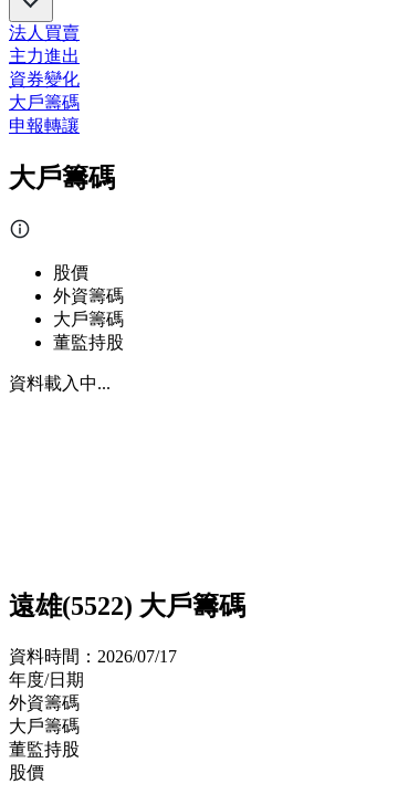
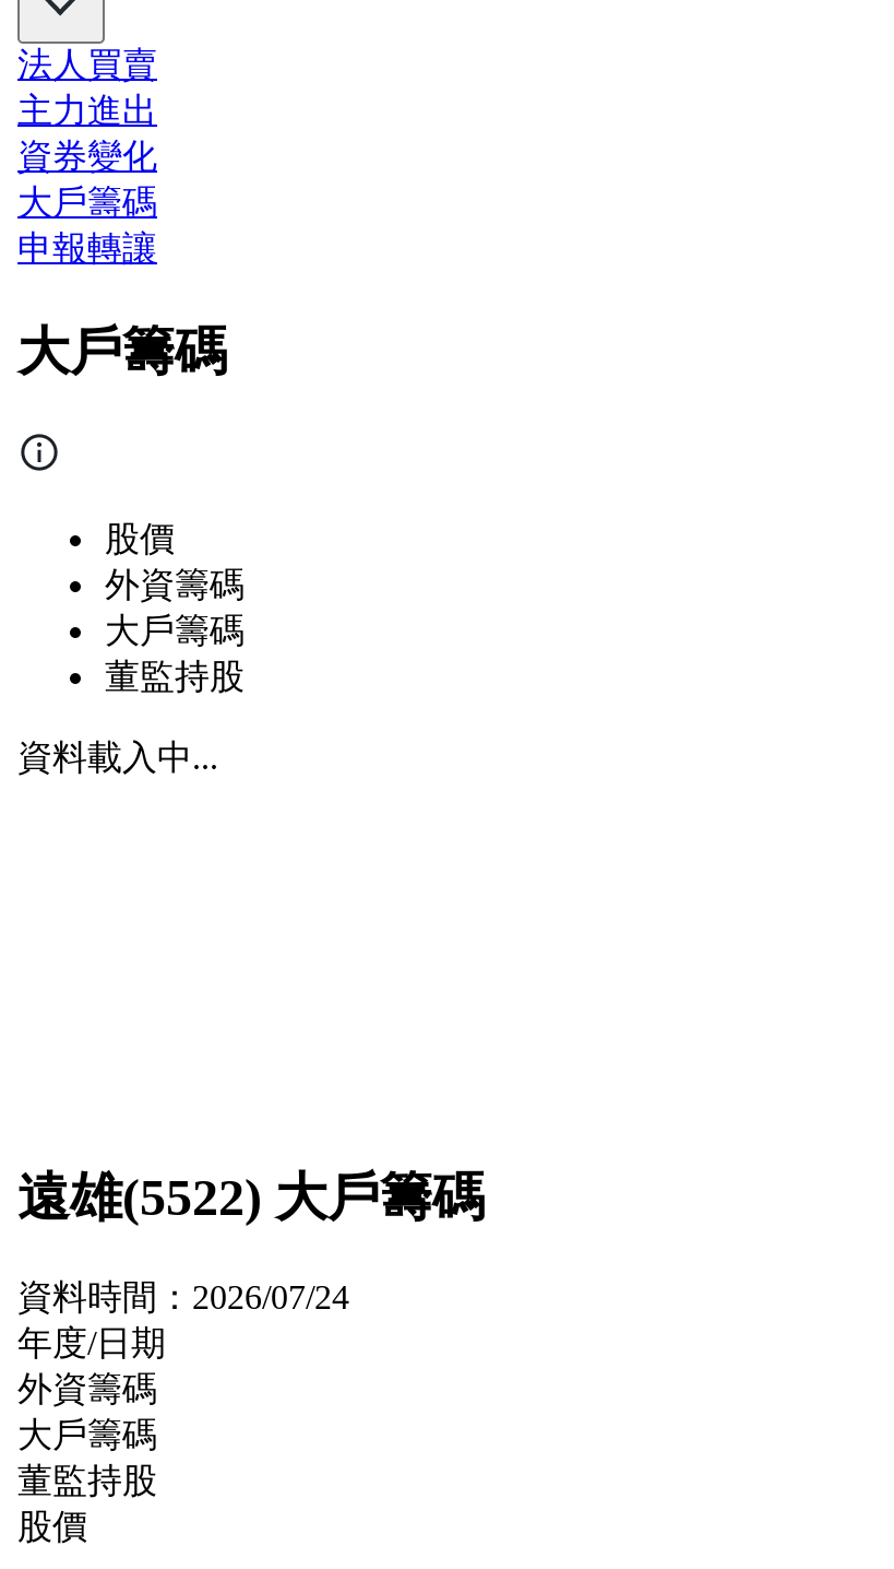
[9,647,177,666] 資料時間：2026/07/17 -> [17,1278,349,1315] 資料時間：2026/07/24

